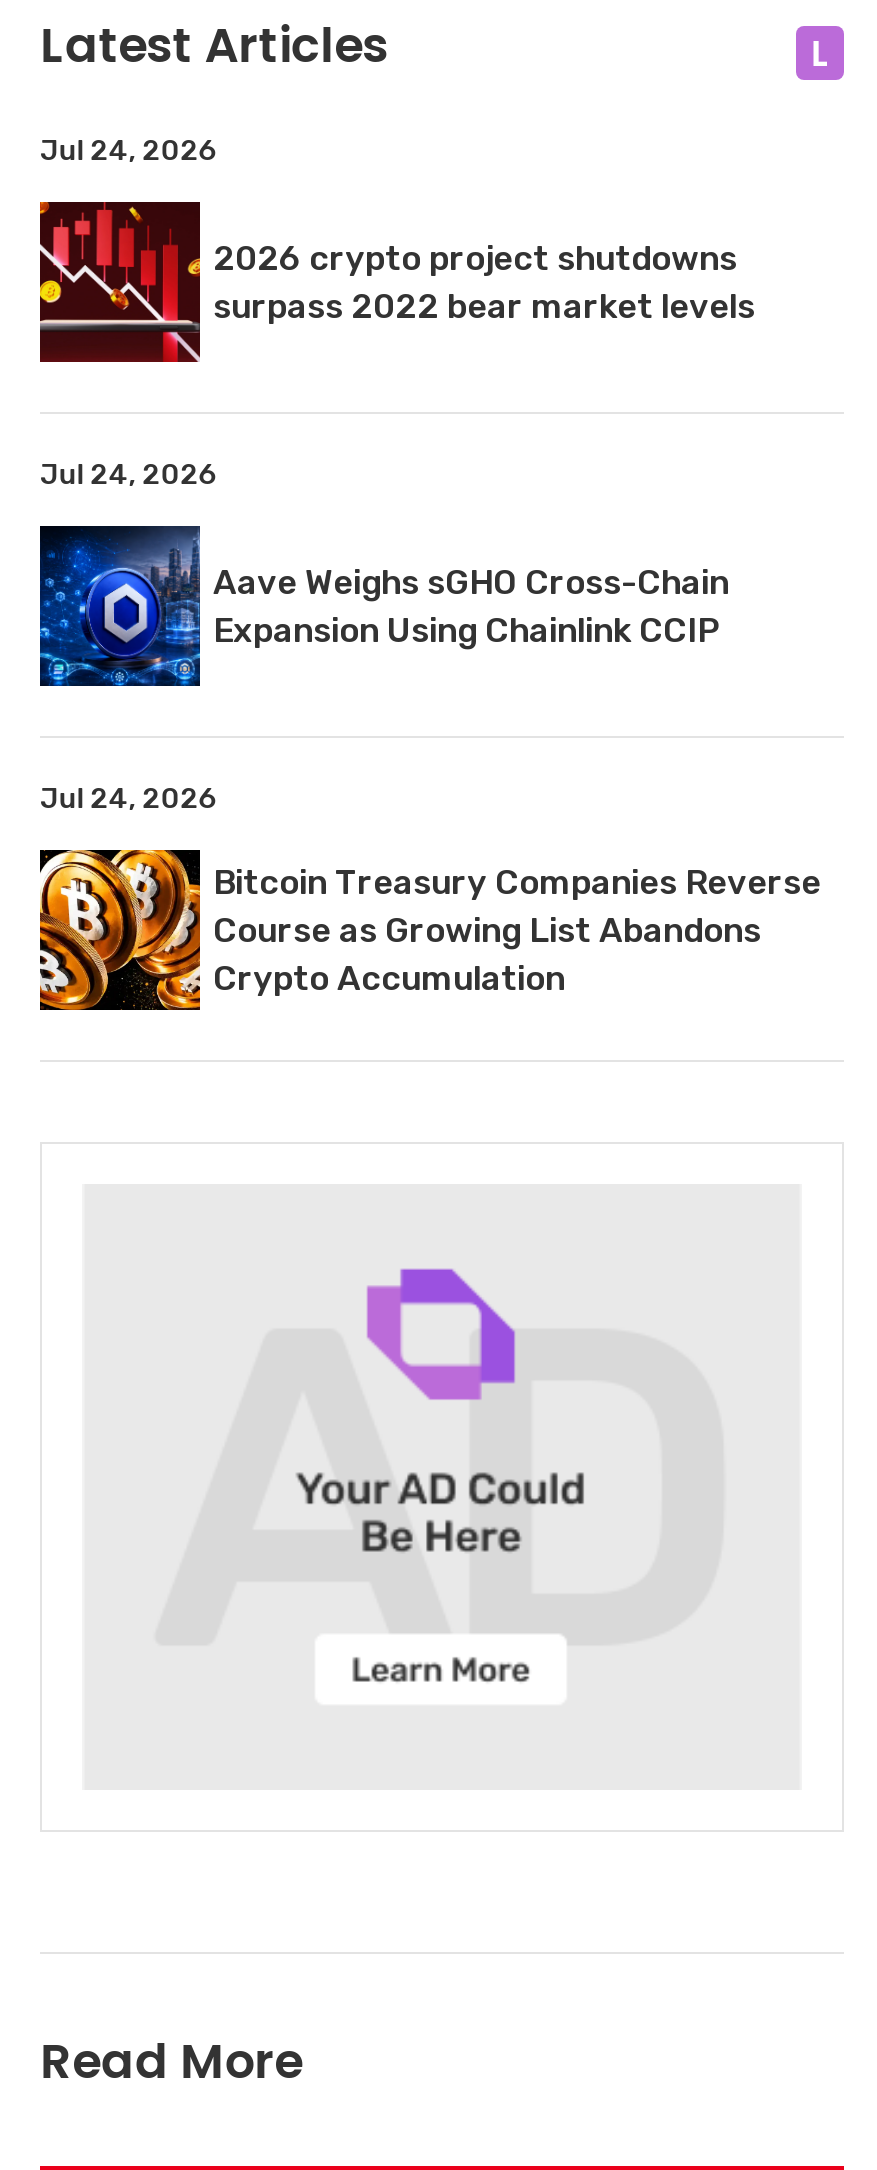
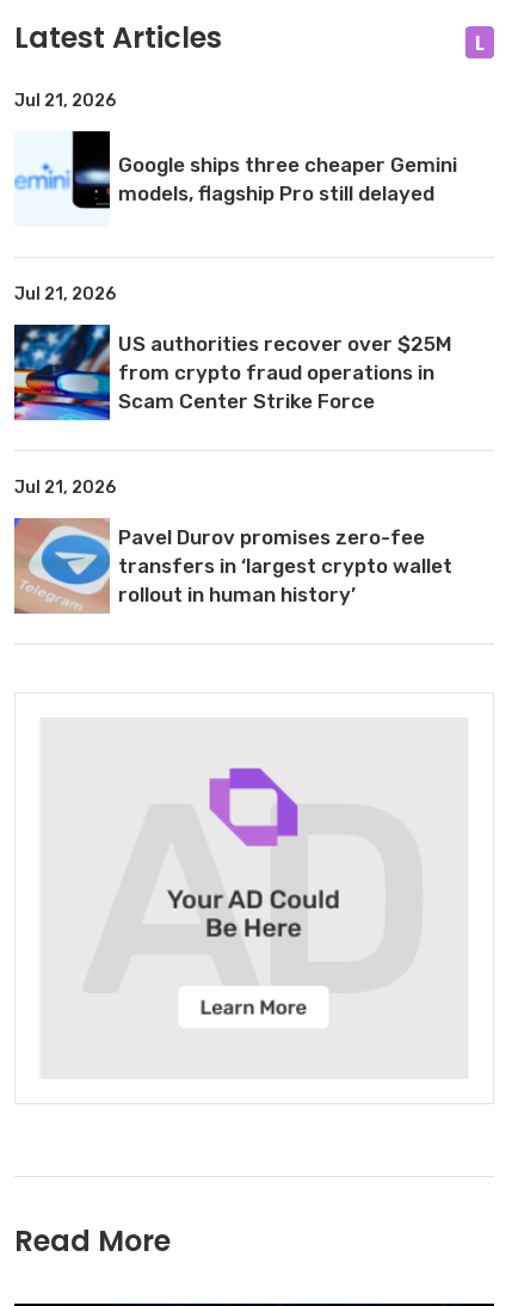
[40,133,216,167] Jul 24, 2026 -> [15,90,116,110] Jul 21, 2026
[38,200,755,364] [image] | 2026 crypto project shutdowns | surpass 2022 bear market levels -> [13,131,456,227] [image] | Google ships three cheaper Gemini | models, flagship Pro still delayed
[40,457,216,491] Jul 24, 2026 -> [15,284,116,304] Jul 21, 2026
[38,526,729,688] [image] | Aave Weighs sGHO Cross-Chain | Expansion Using Chainlink CCIP -> [13,324,452,421] [image] | US authorities recover over $25M | from crypto fraud operations in | Scam Center Strike Force
[40,781,216,815] Jul 24, 2026 -> [15,477,116,497] Jul 21, 2026
[38,848,821,1012] [image] | Bitcoin Treasury Companies Reverse | Course as Growing List Abandons | Crypto Accumulation -> [13,517,452,615] [image] | Pavel Durov promises zero-fee | transfers in ‘largest crypto wallet | rollout in human history’

